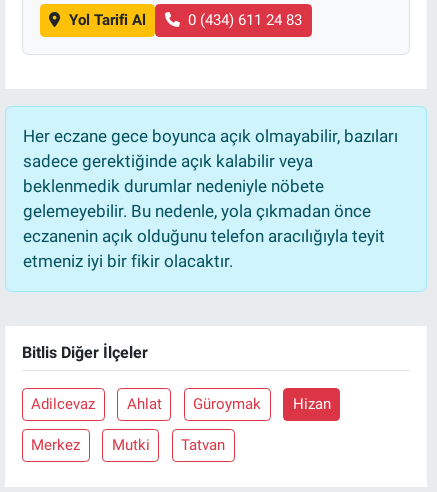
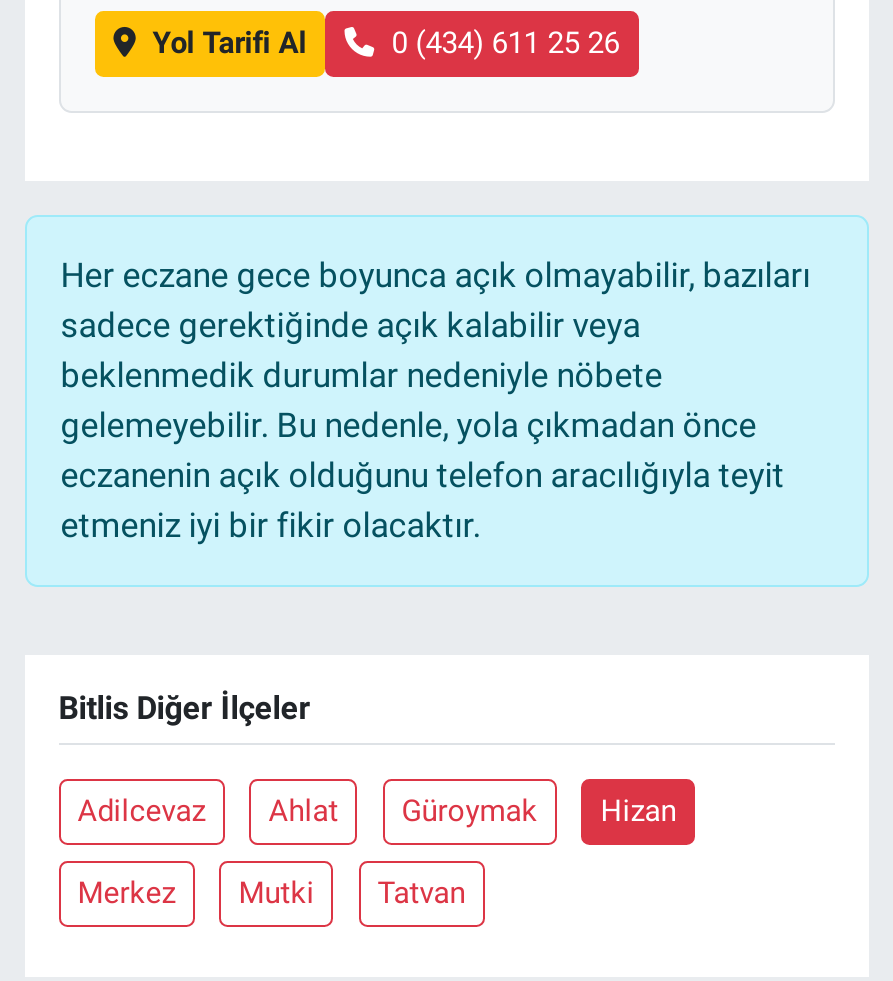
[188,11,302,29] 0 (434) 611 24 83 -> [391,26,619,62] 0 (434) 611 25 26

